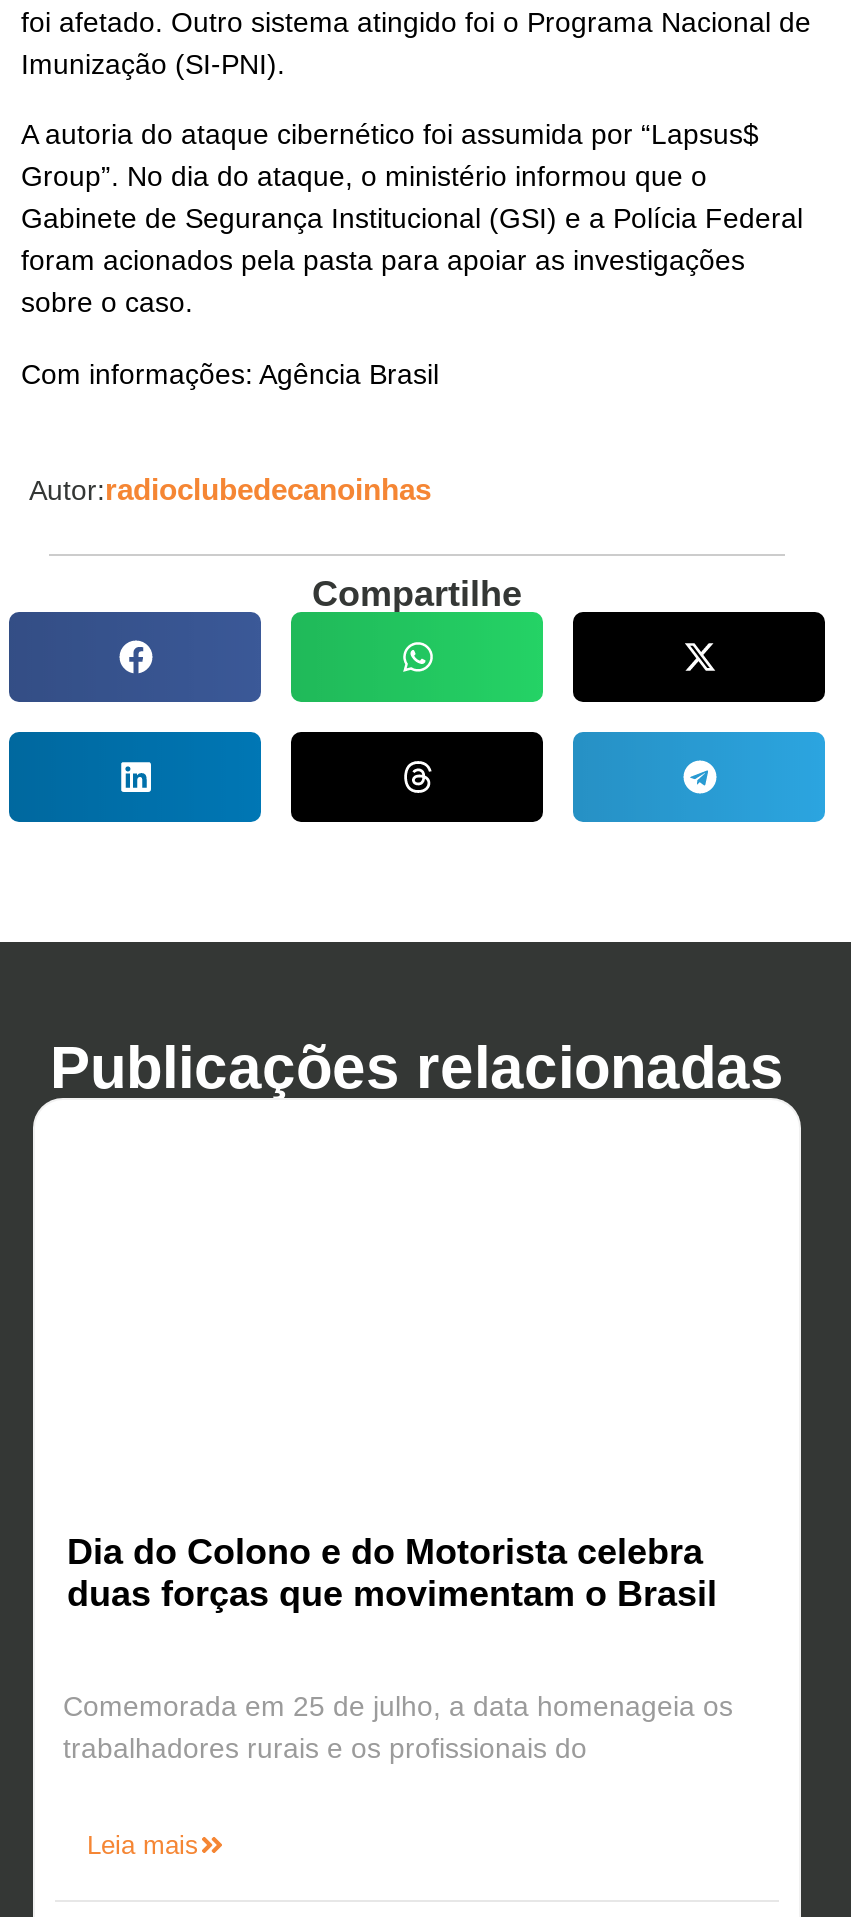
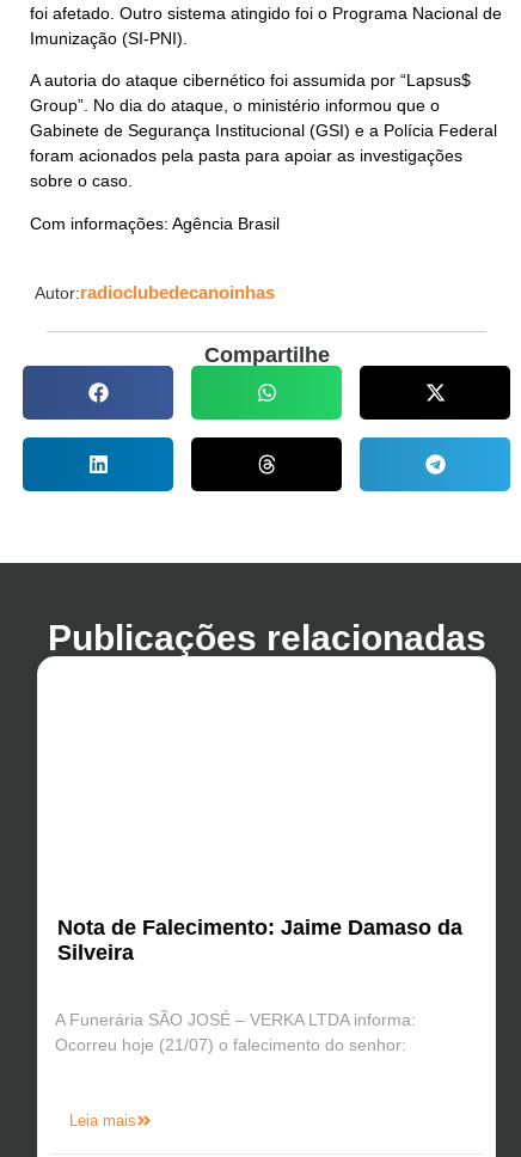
[67,1532,717,1614] Dia do Colono e do Motorista celebra | duas forças que movimentam o Brasil -> [57,916,462,965] Nota de Falecimento: Jaime Damaso da | Silveira
[63,1691,733,1765] Comemorada em 25 de julho, a data homenageia os | trabalhadores rurais e os profissionais do -> [55,1010,416,1055] A Funerária SÃO JOSÉ – VERKA LTDA informa: | Ocorreu hoje (21/07) o falecimento do senhor:

